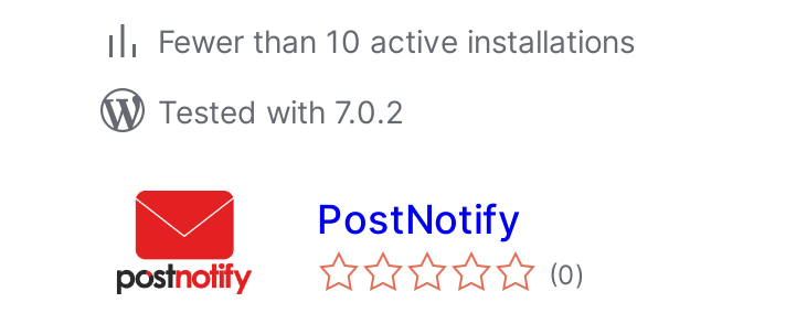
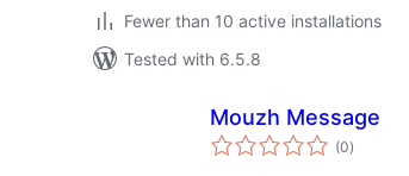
[158,93,403,130] Tested with 7.0.2 -> [124,49,261,69] Tested with 6.5.8
[114,187,253,295] [image] -> none
[317,196,520,242] PostNotify -> [210,105,380,130] Mouzh Message

